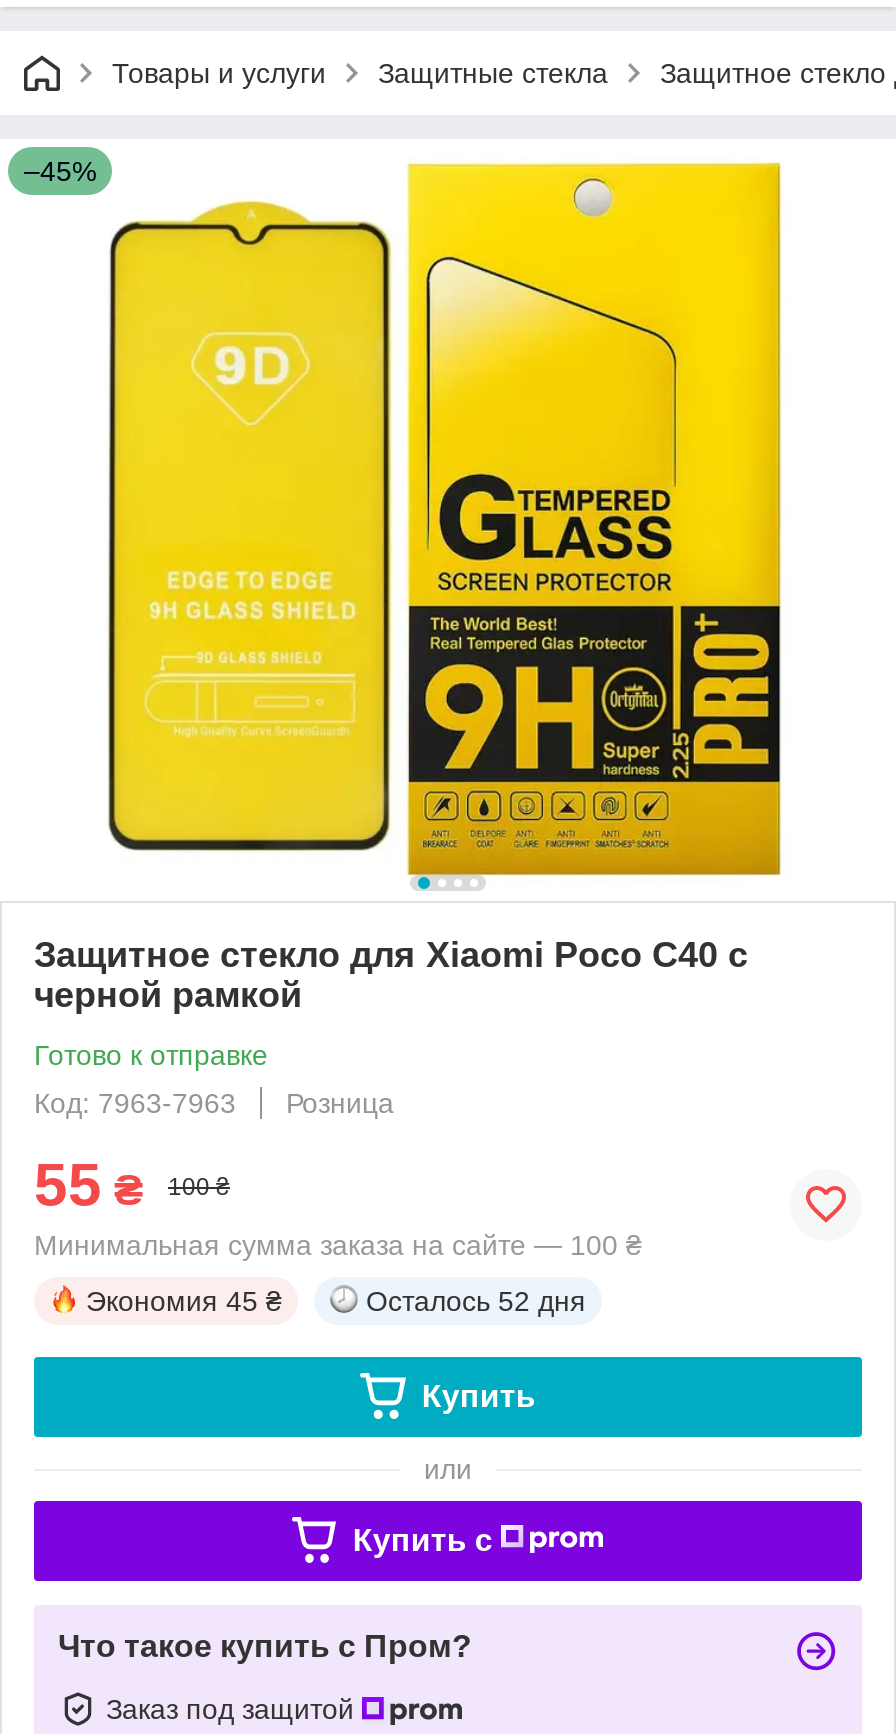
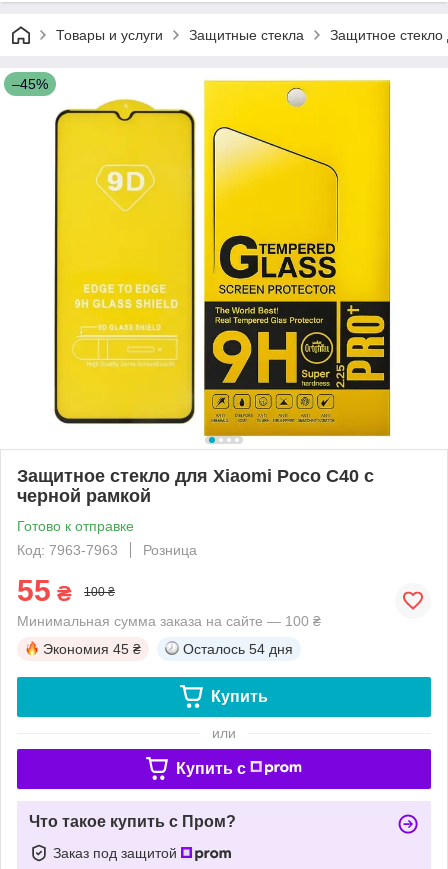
[366,1285,586,1317] Осталось 52 дня -> [183,641,293,657] Осталось 54 дня

